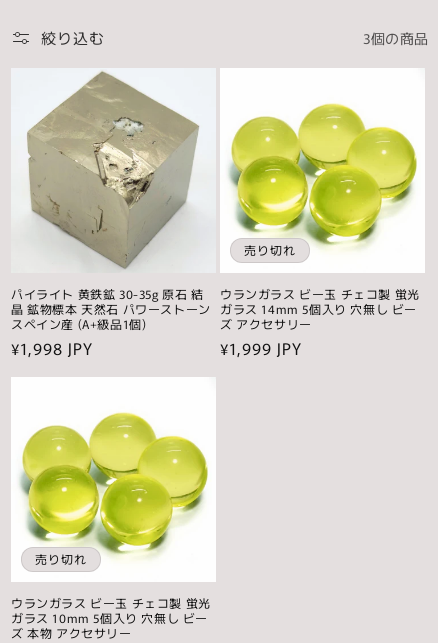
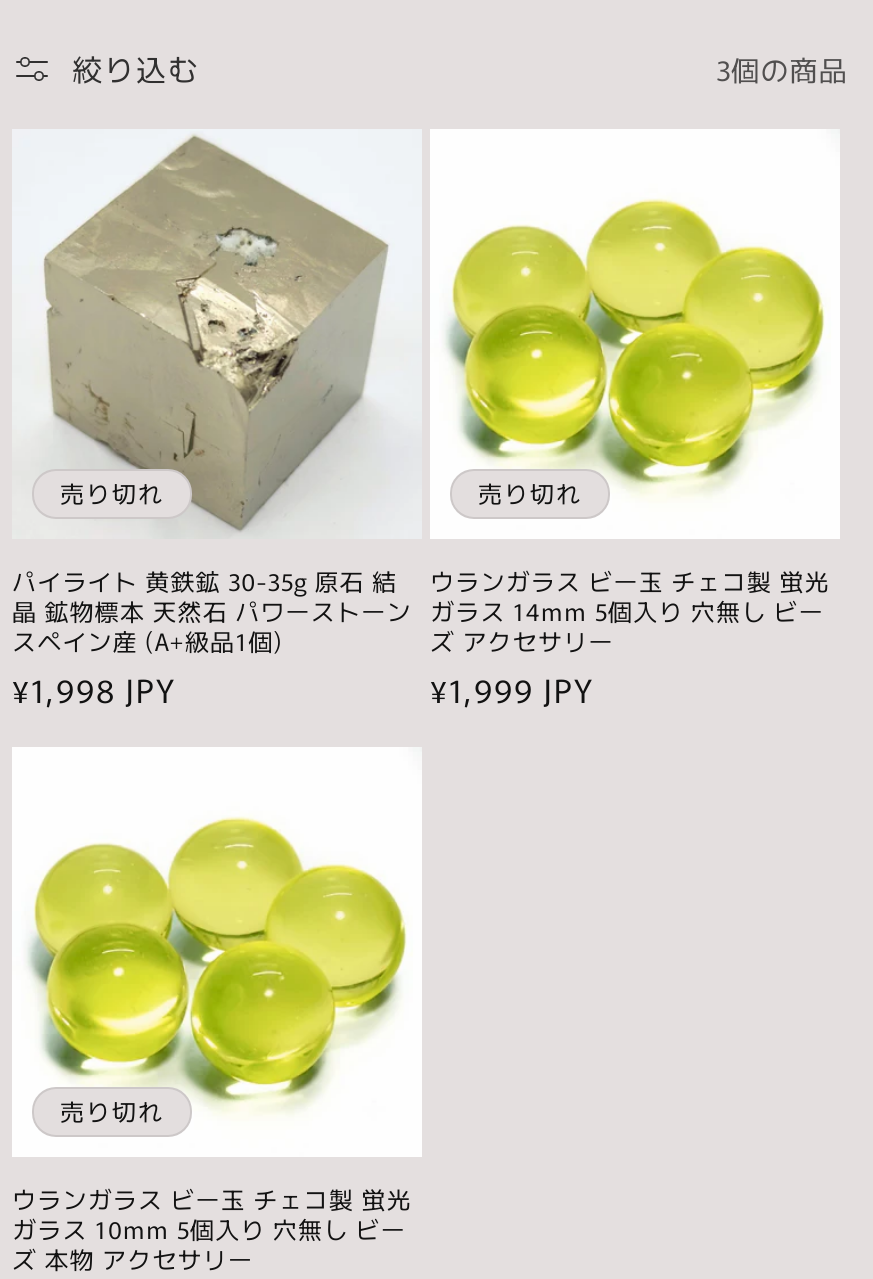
none -> [60,475,164,509] 売り切れ

